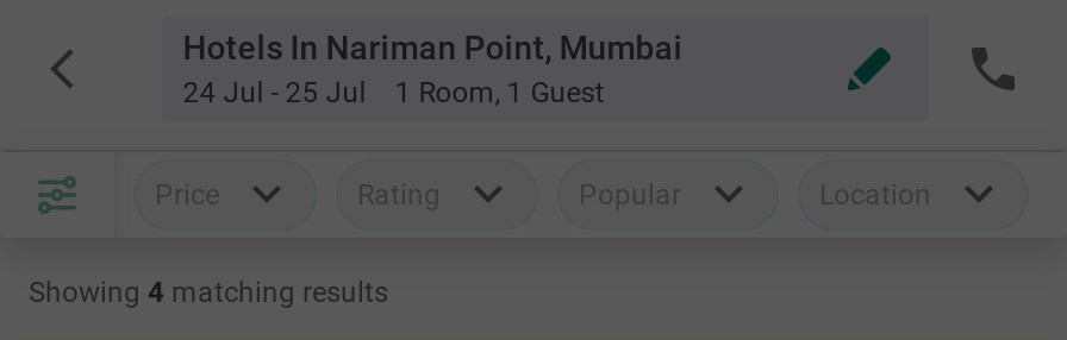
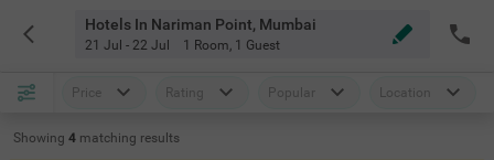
[183,76,604,109] 24 Jul - 25 Jul 1 Room, 1 Guest -> [85,38,280,53] 21 Jul - 22 Jul 1 Room, 1 Guest

